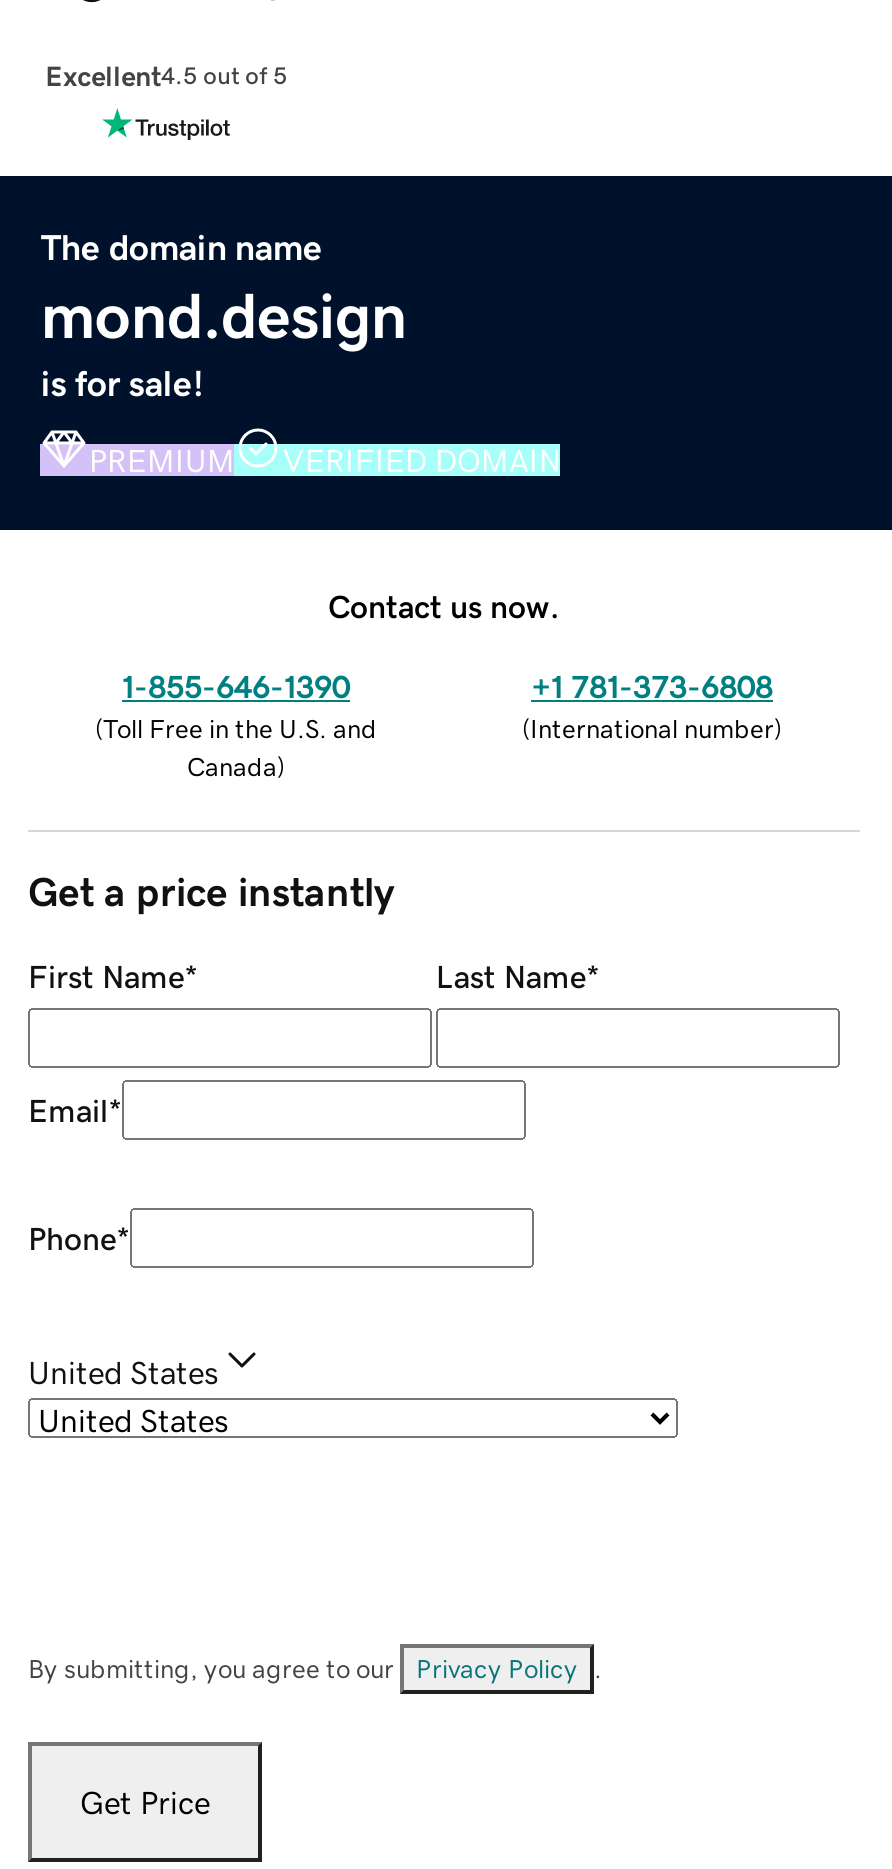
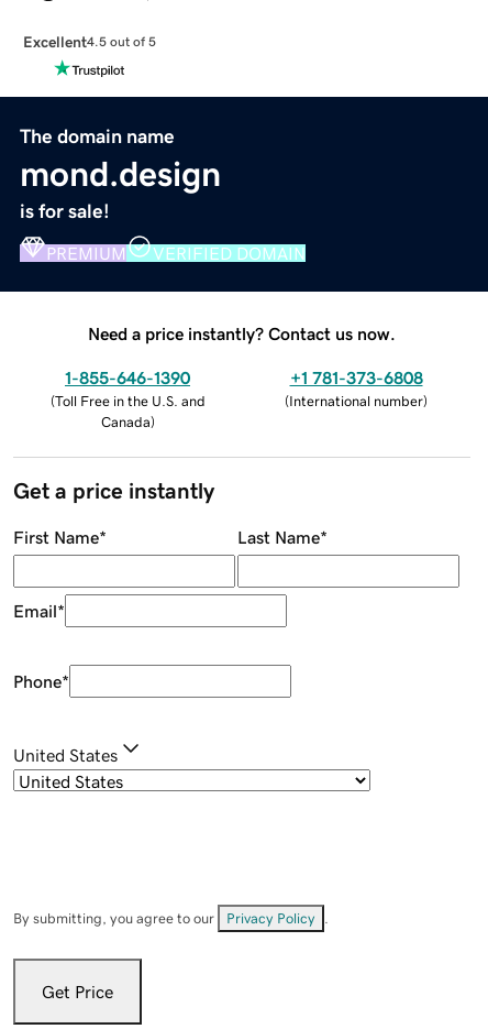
[328,589,560,621] Contact us now. -> [88,324,396,342] Need a price instantly? Contact us now.

